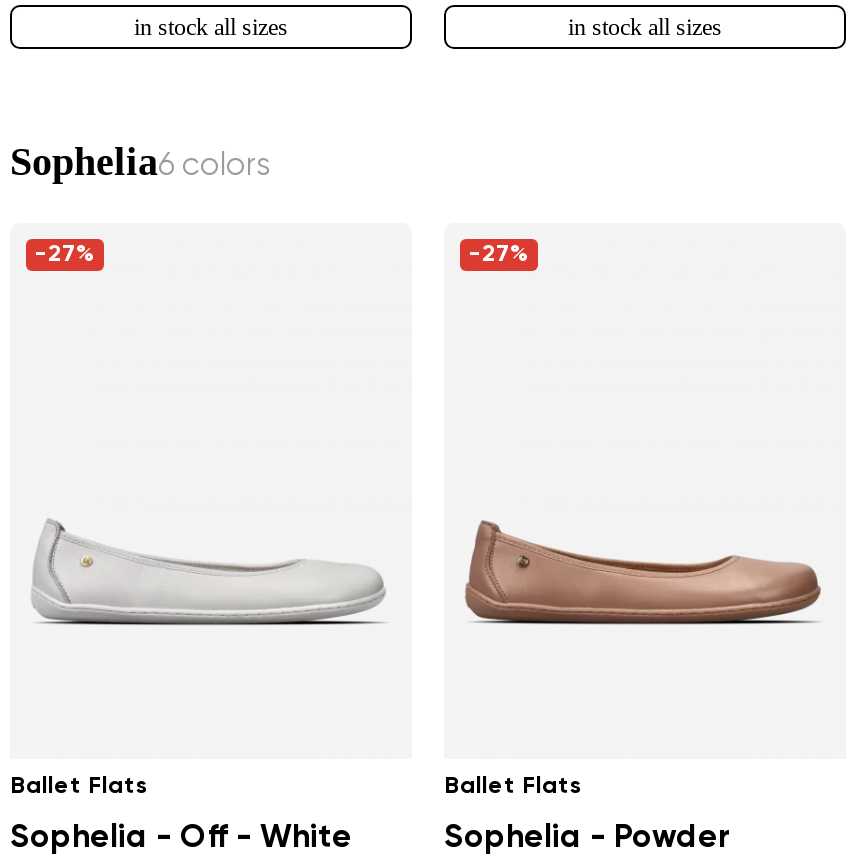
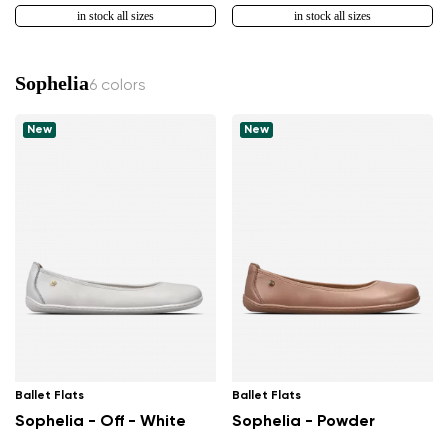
[34,243,96,267] -27% -> [27,124,52,136] New
[468,243,530,267] -27% -> [244,124,269,136] New

